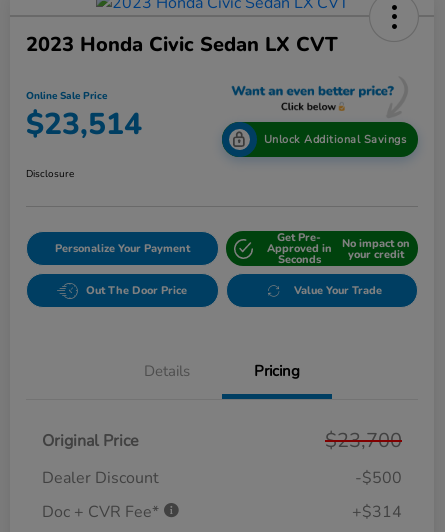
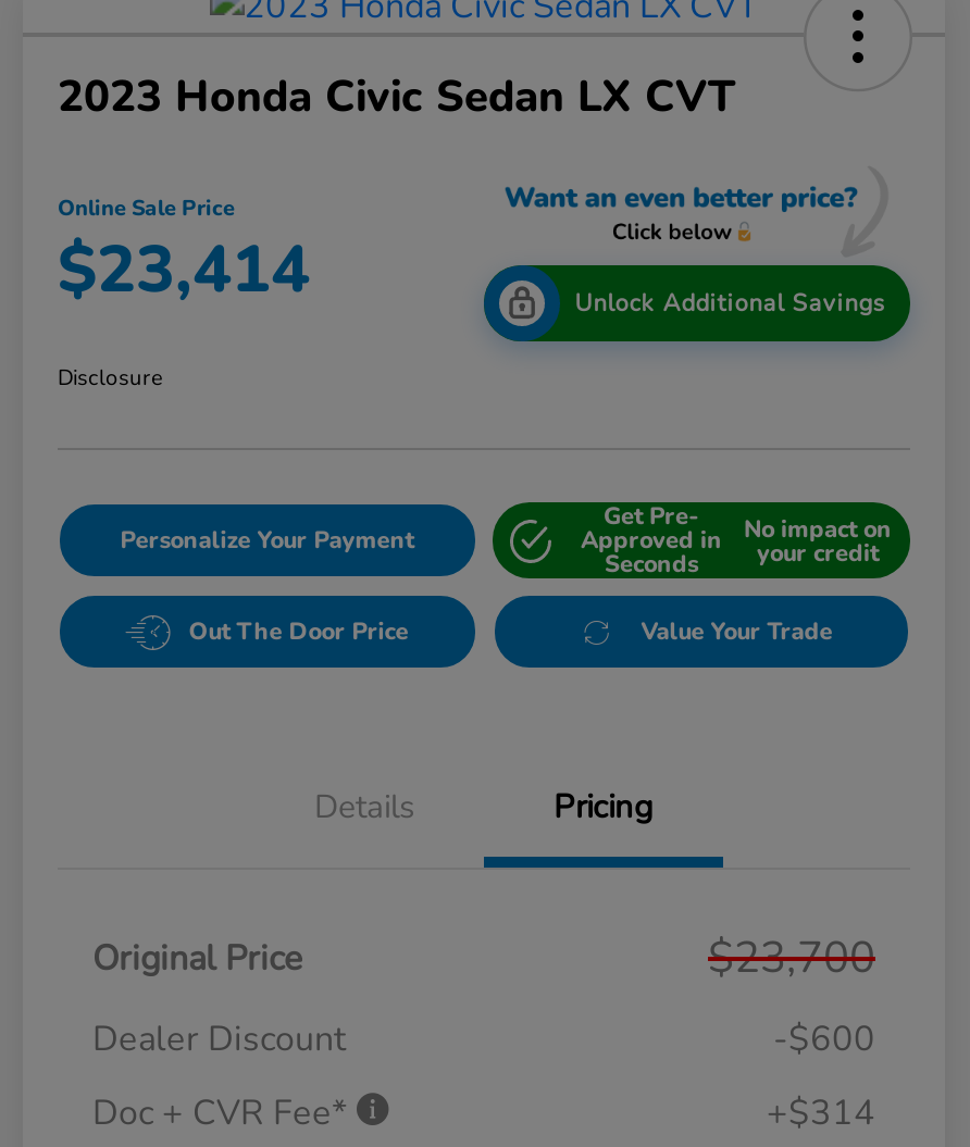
[26,104,142,145] $23,514 -> [58,226,310,316] $23,414
[355,467,402,489] -$500 -> [773,1016,875,1064] -$600

